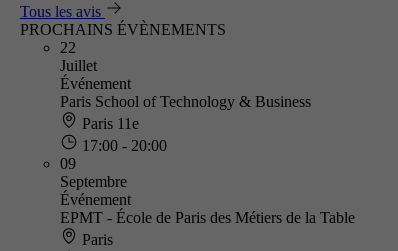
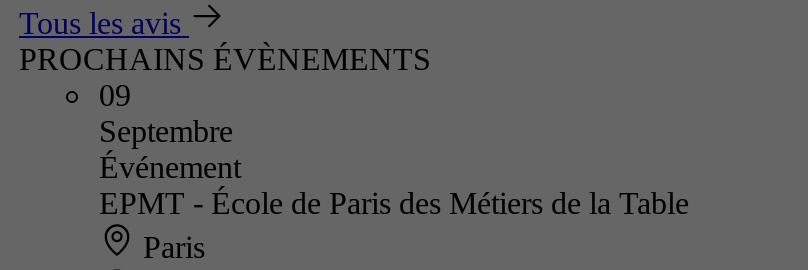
[60,39,311,154] 22 | Juillet | Événement | Paris School of Technology & Business | Paris 11e | 17:00 - 20:00 -> none

